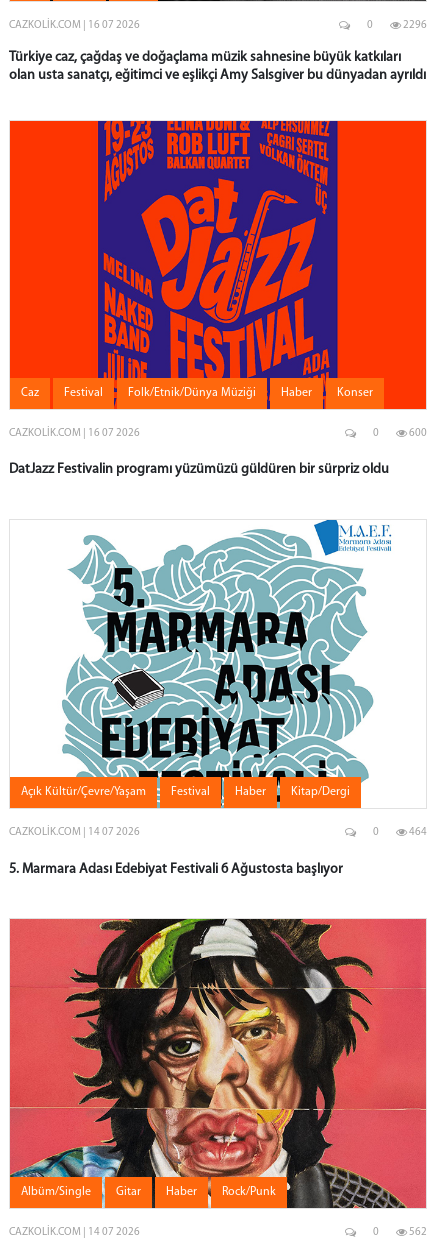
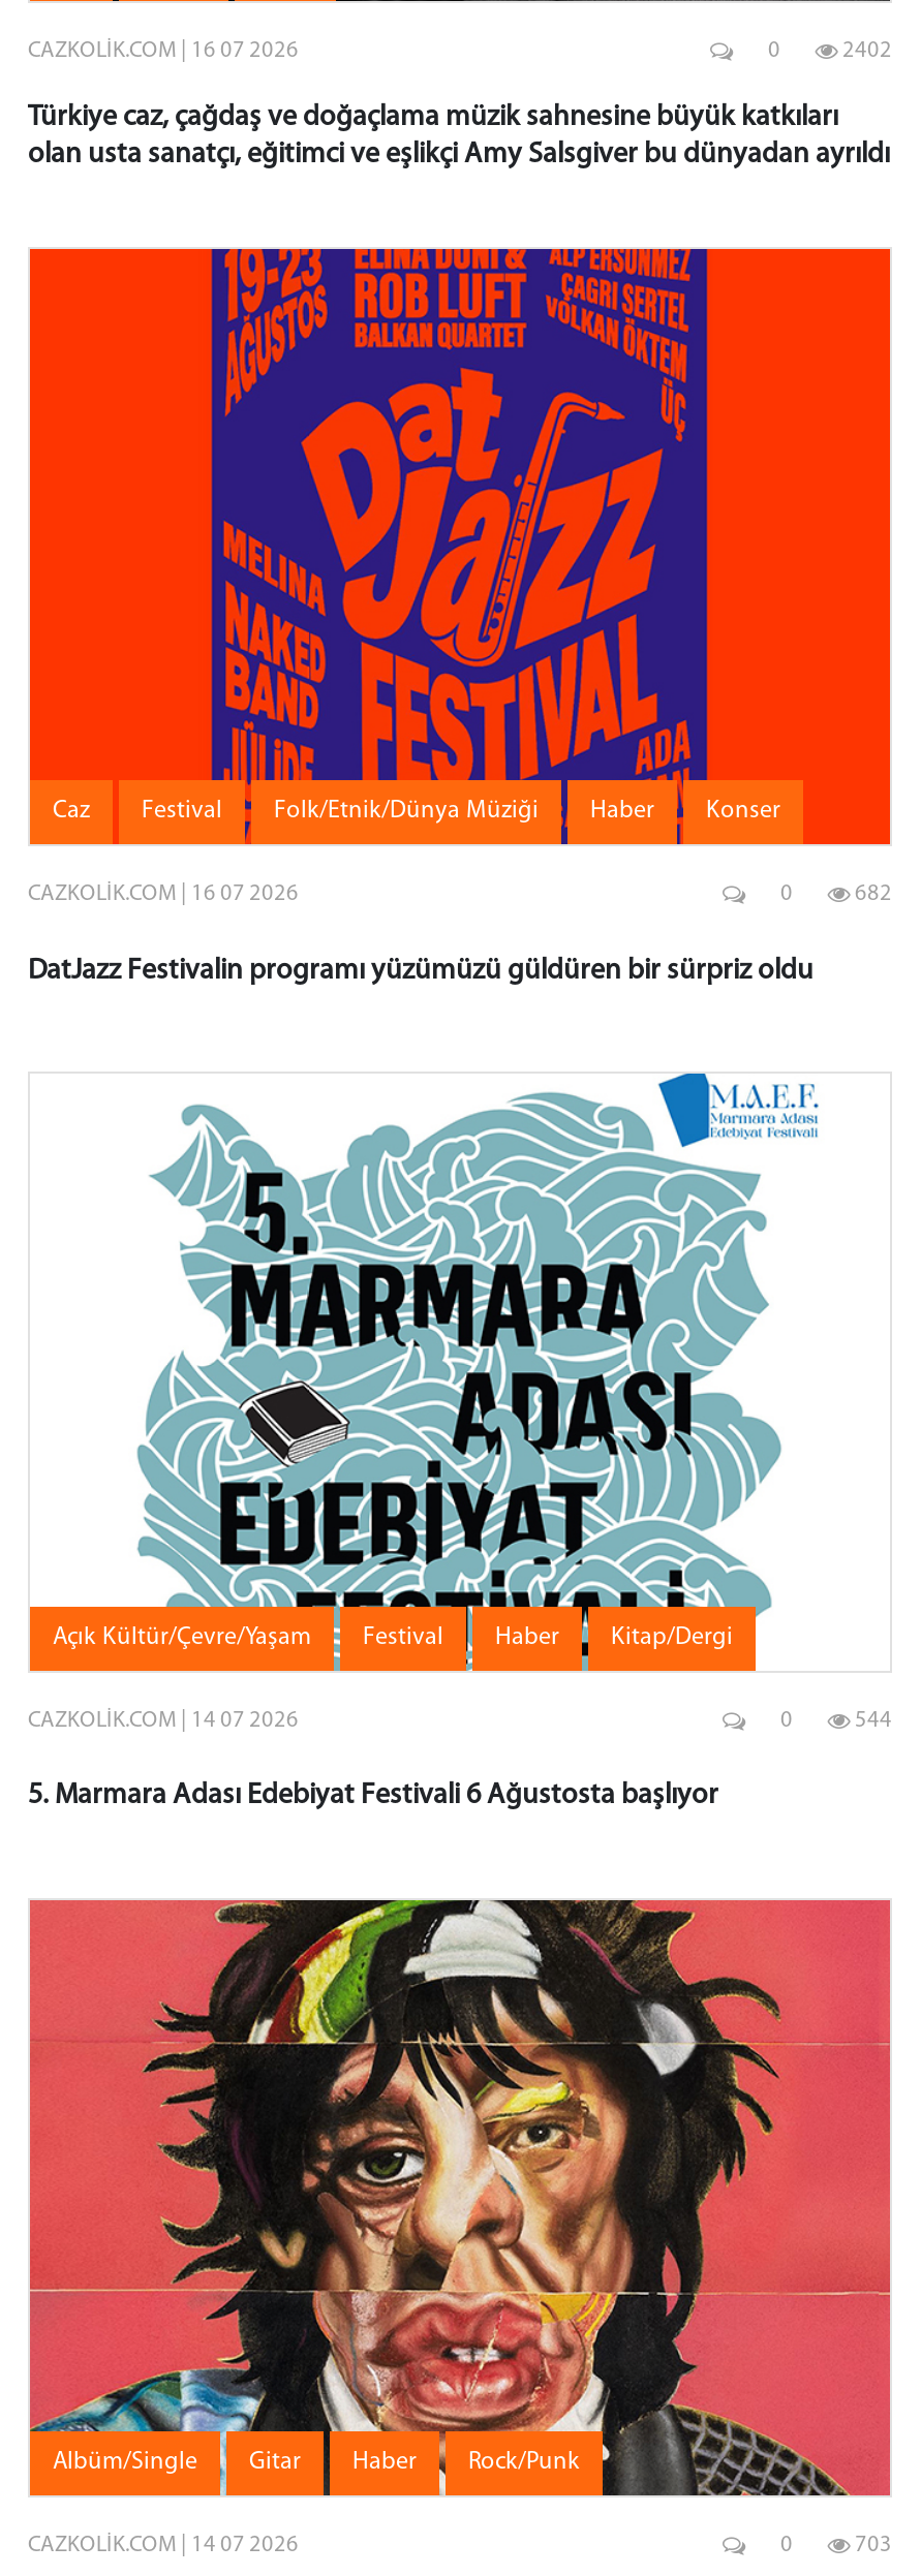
[403,20,427,31] 2296 -> [842,41,892,63] 2402
[409,428,427,439] 600 -> [855,884,892,907] 682
[409,827,427,838] 464 -> [855,1710,892,1733] 544
[409,1227,427,1238] 562 -> [855,2535,892,2558] 703

